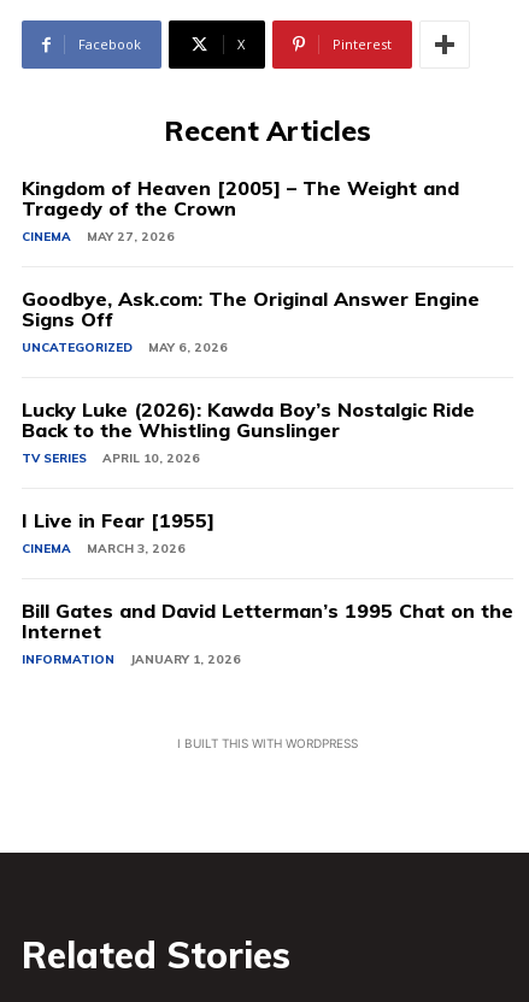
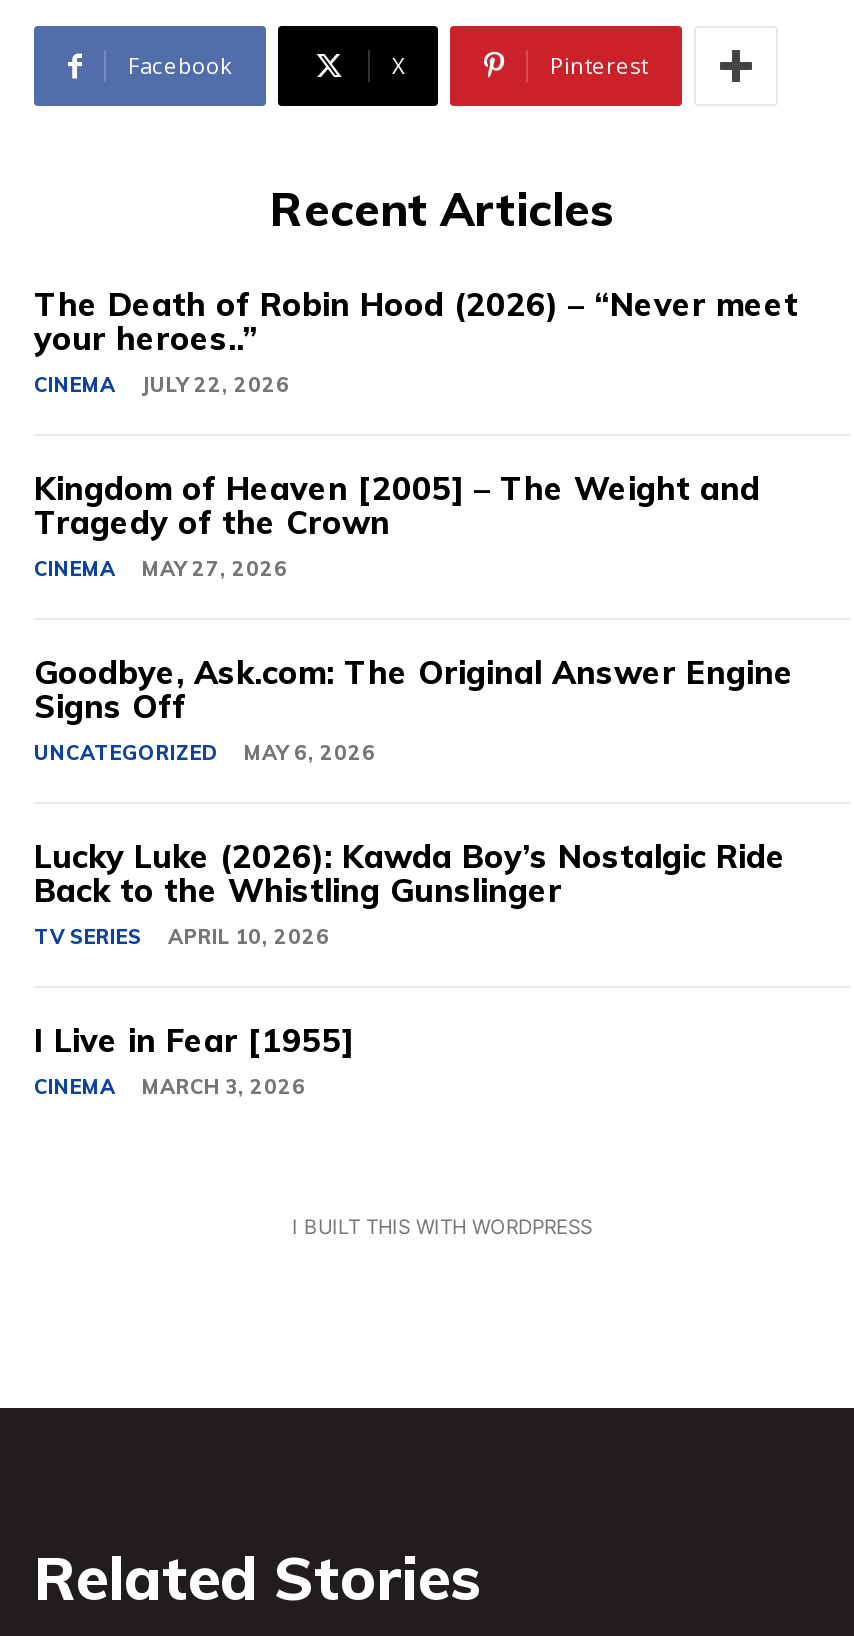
none -> [34,284,798,398] The Death of Robin Hood (2026) – “Never meet | your heroes..” | CINEMA | JULY 22, 2026
moved [22,176,480,557] -> [34,468,794,1100]: Kingdom of Heaven [2005] – The Weight and | Tragedy of the Crown | CINEMA | ... | CINEMA | MARCH 3, 2026
[22,599,513,667] Bill Gates and David Letterman’s 1995 Chat on the | Internet | INFORMATION | JANUARY 1, 2026 -> none

